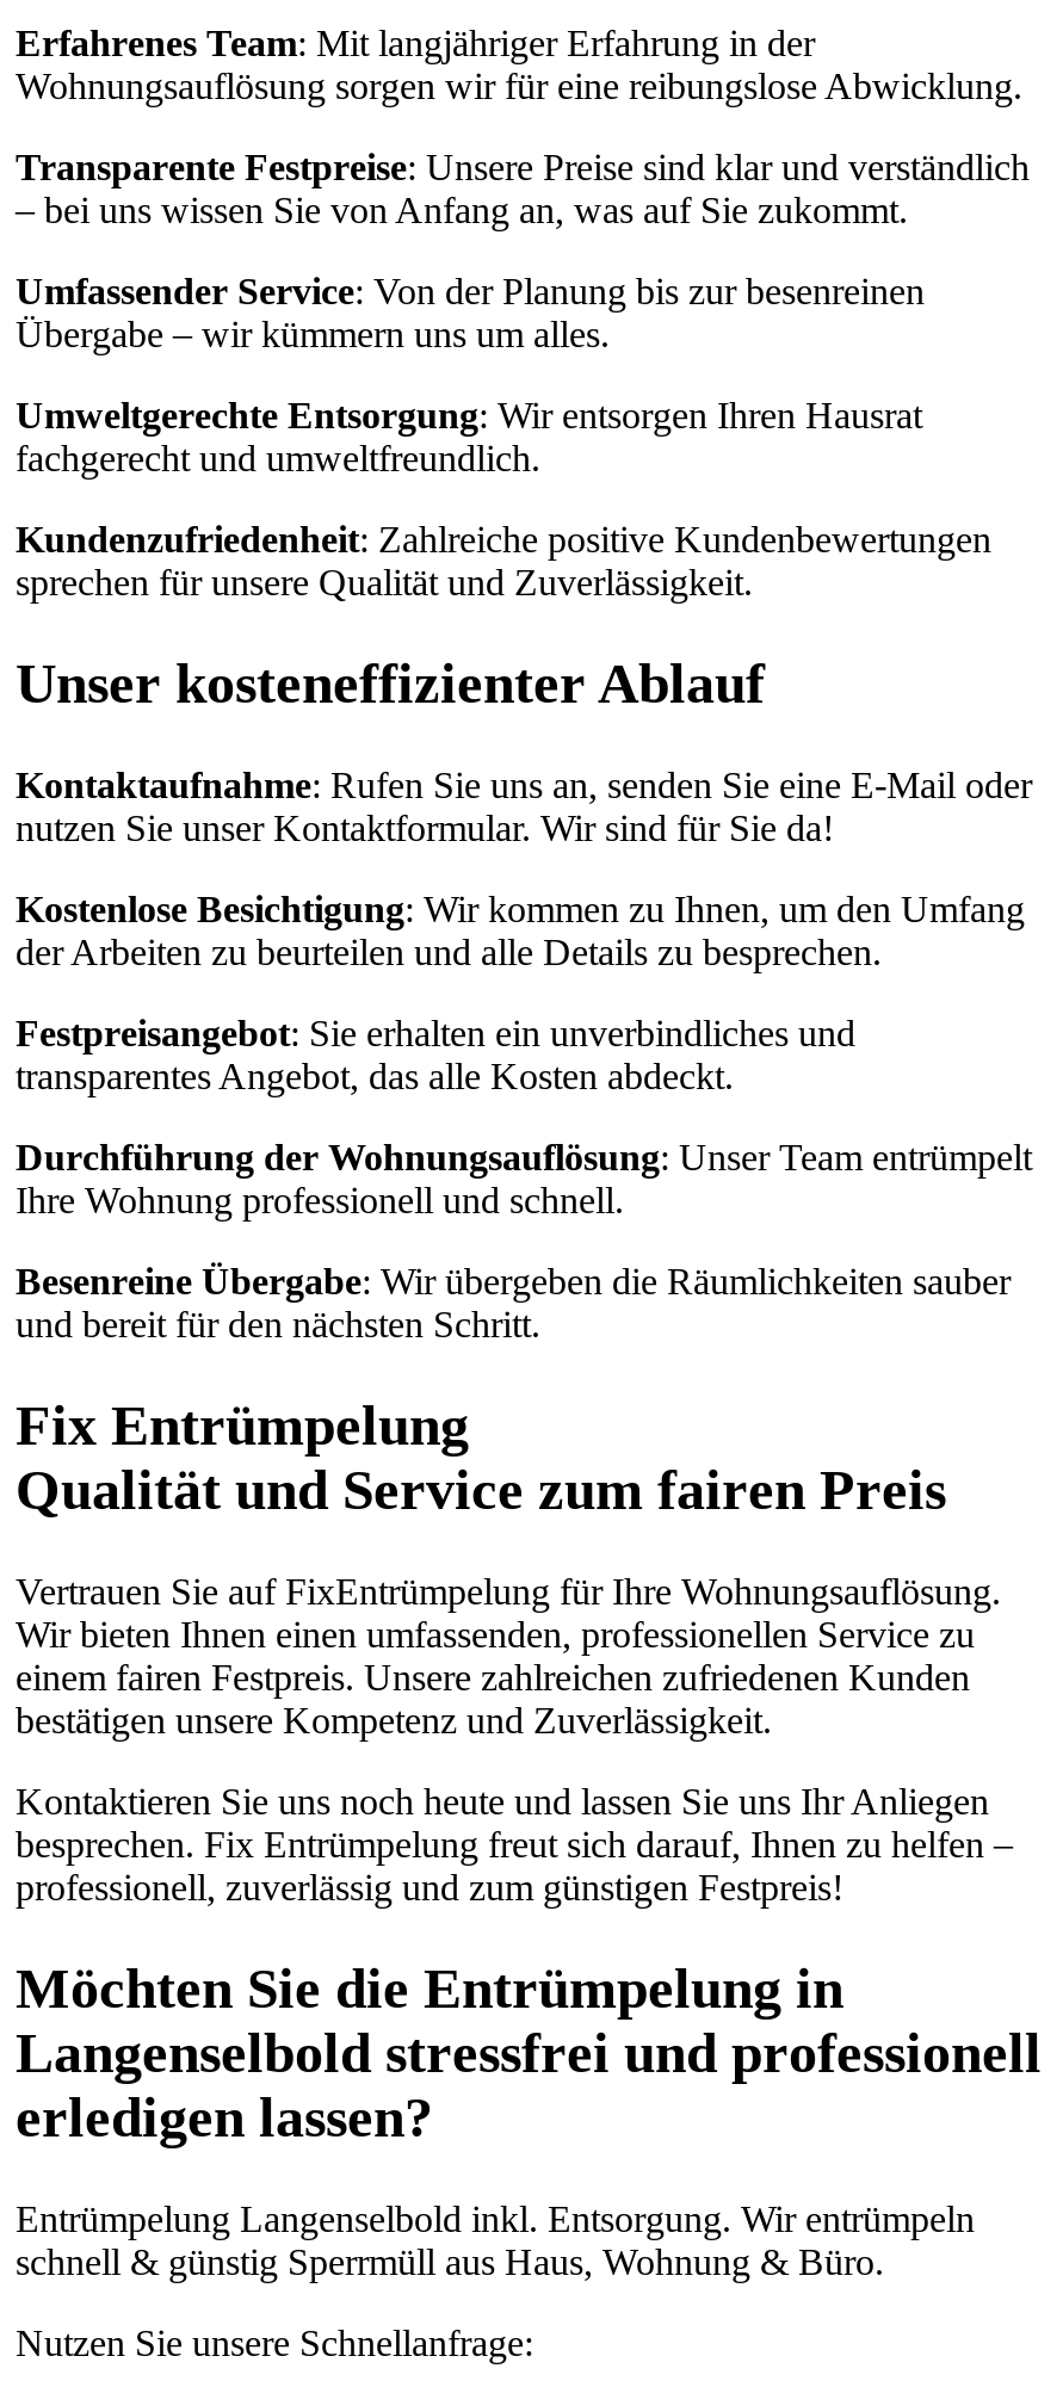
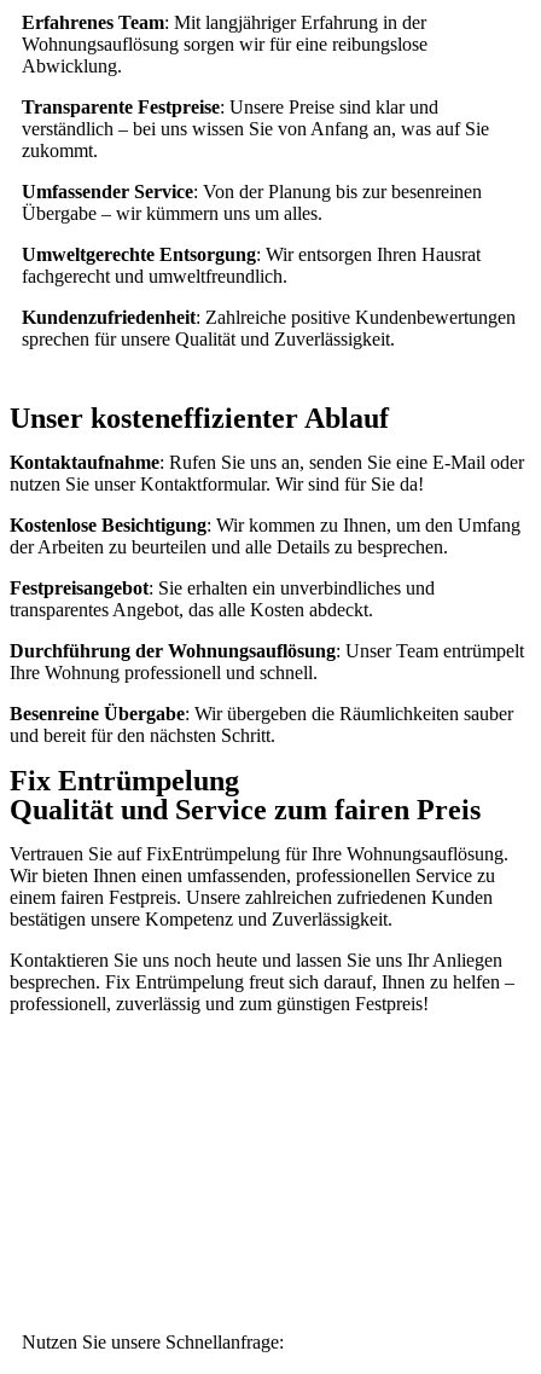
[16,1957,1042,2281] Möchten Sie die Entrümpelung in | Langenselbold stressfrei und professionell | erledigen lassen? | Entrümpelung Langenselbold inkl. Entsorgung. Wir entrümpeln | schnell & günstig Sperrmüll aus Haus, Wohnung & Büro. -> none

